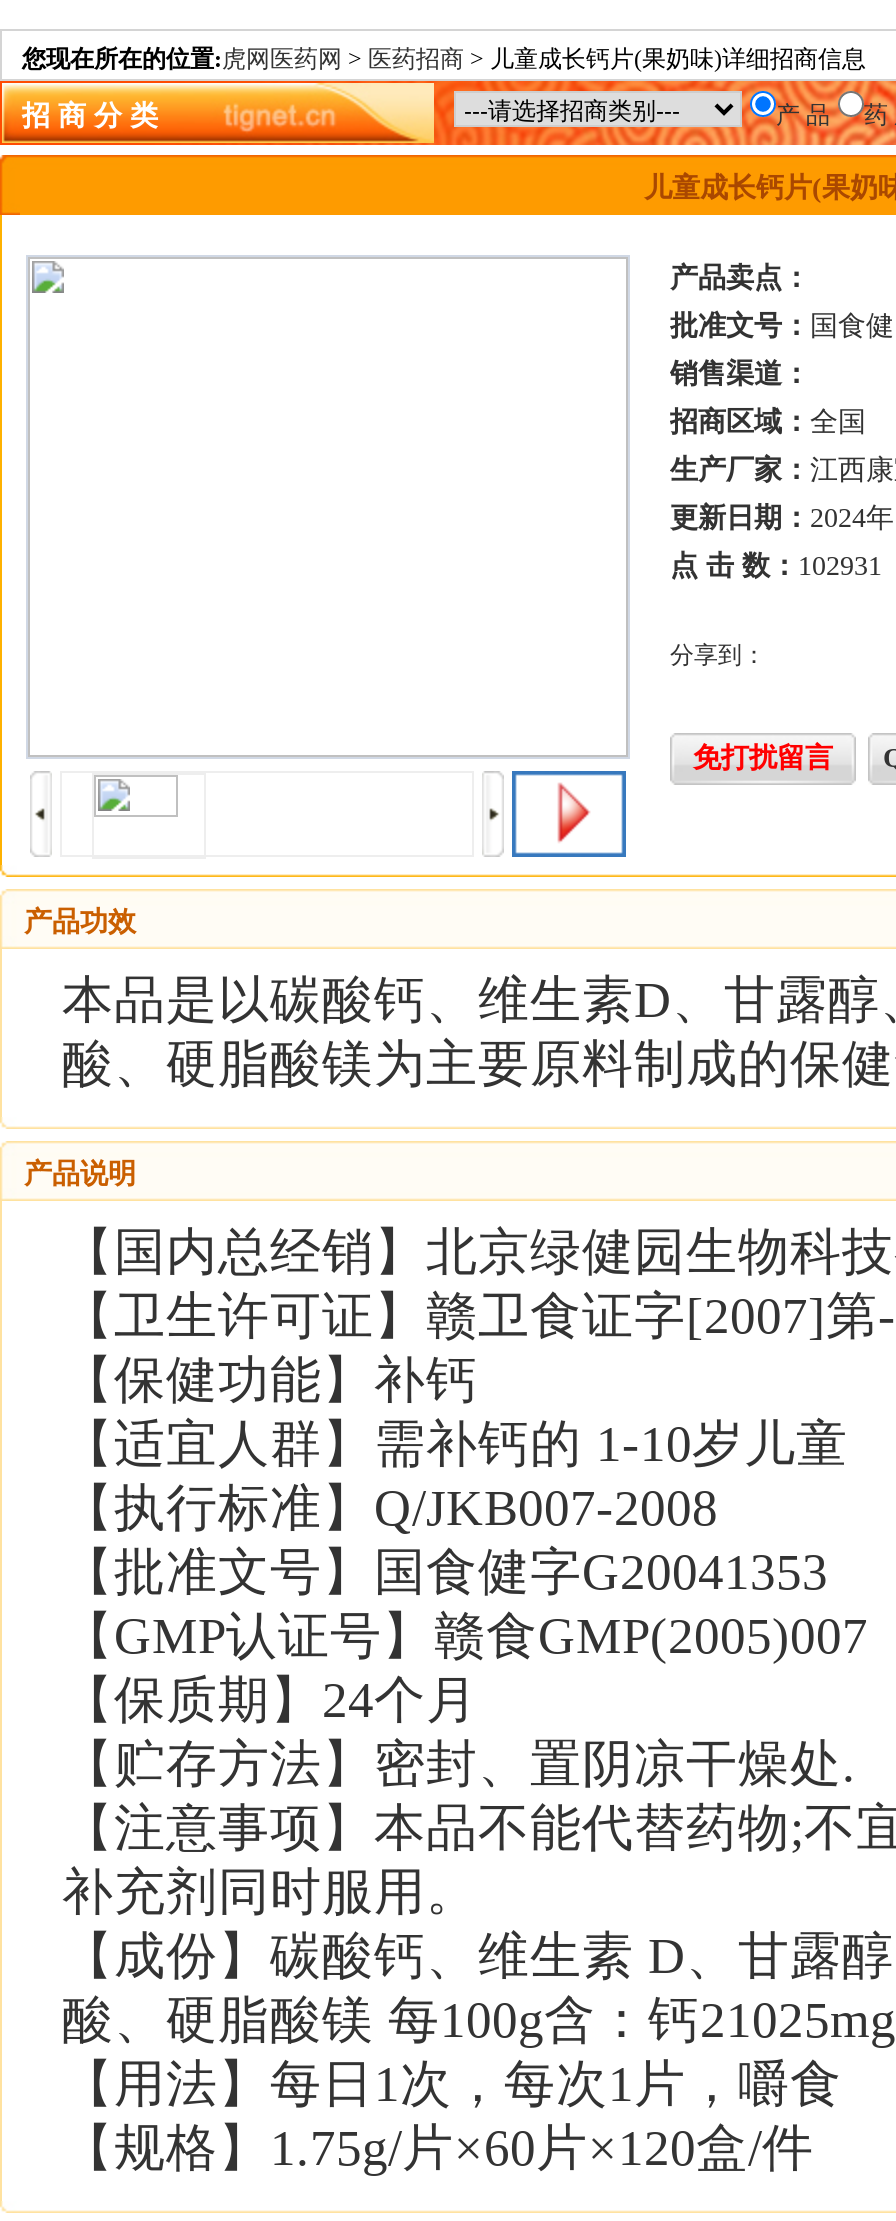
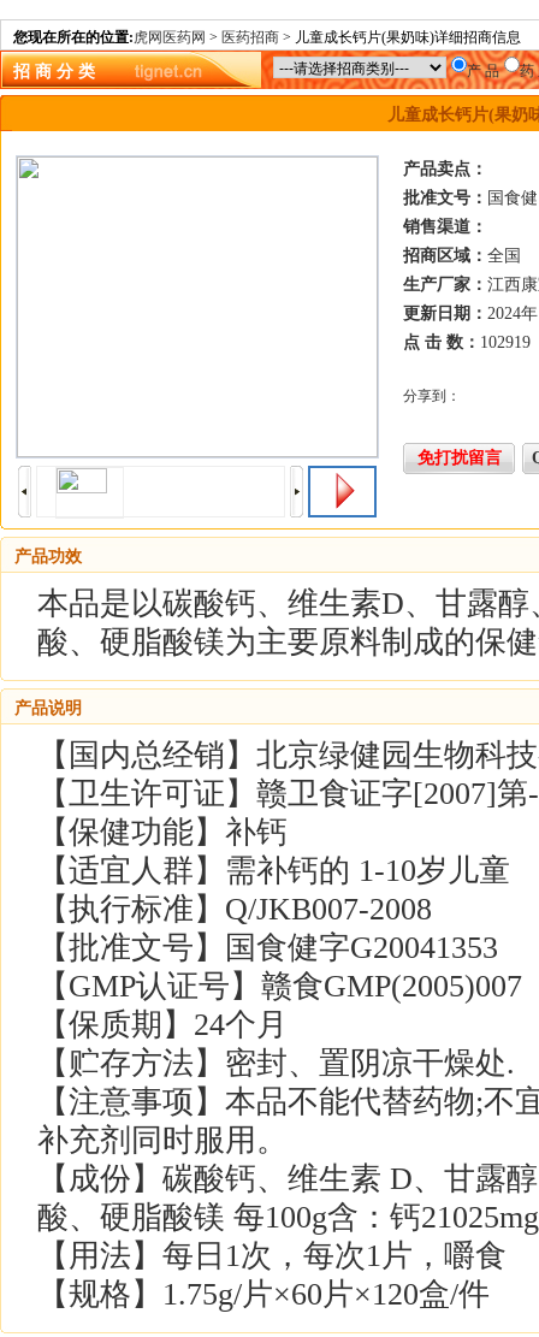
[670,551,882,581] 点 击 数：102931 -> [403,333,531,351] 点 击 数：102919

